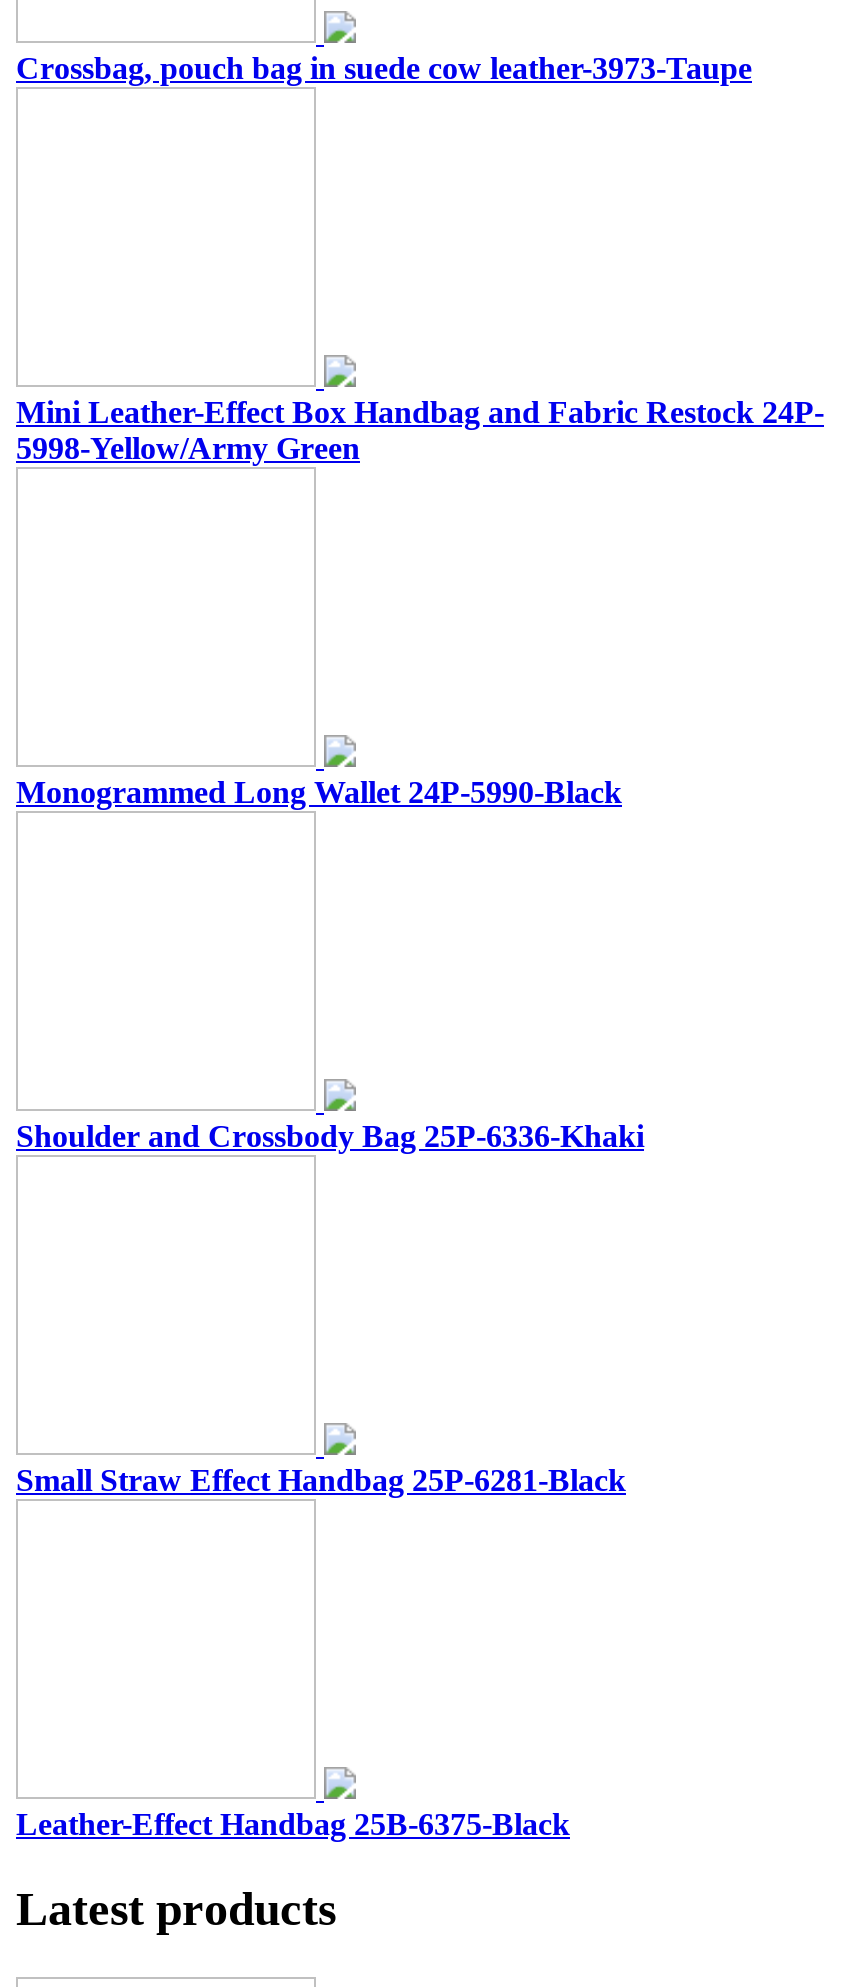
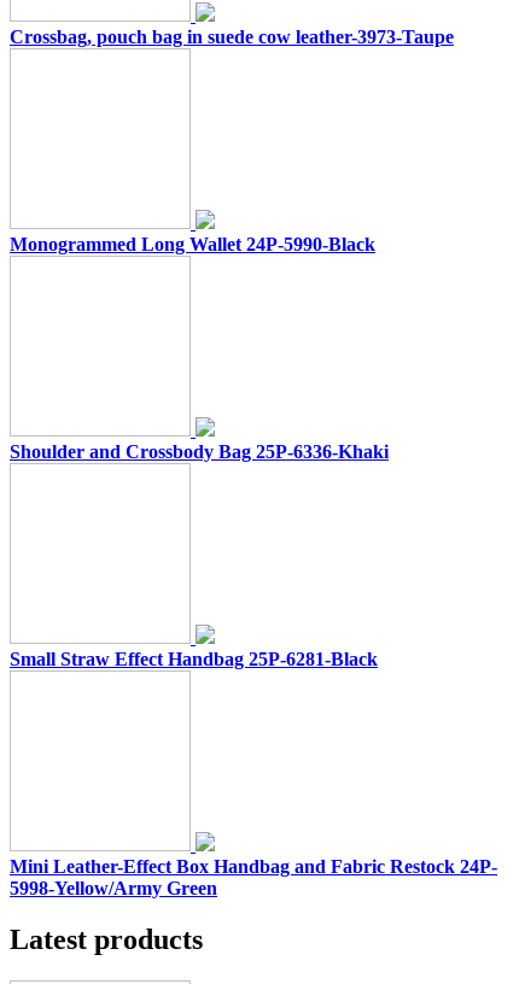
moved [16,394,824,464] -> [10,856,497,898]: Mini Leather-Effect Box Handbag and Fabric Restock 24P- | 5998-Yellow/Army Green
moved [16,774,644,1496] -> [10,234,389,669]: Monogrammed Long Wallet 24P-5990-Black | Shoulder and Crossbody Bag 25P-6336-Khaki | Small Straw Effect Handbag 25P-6281-Black
[16,1806,570,1840] Leather-Effect Handbag 25B-6375-Black -> none

